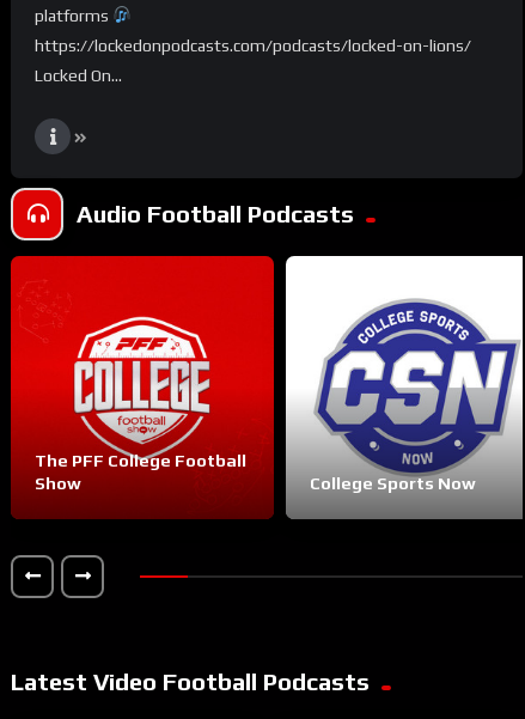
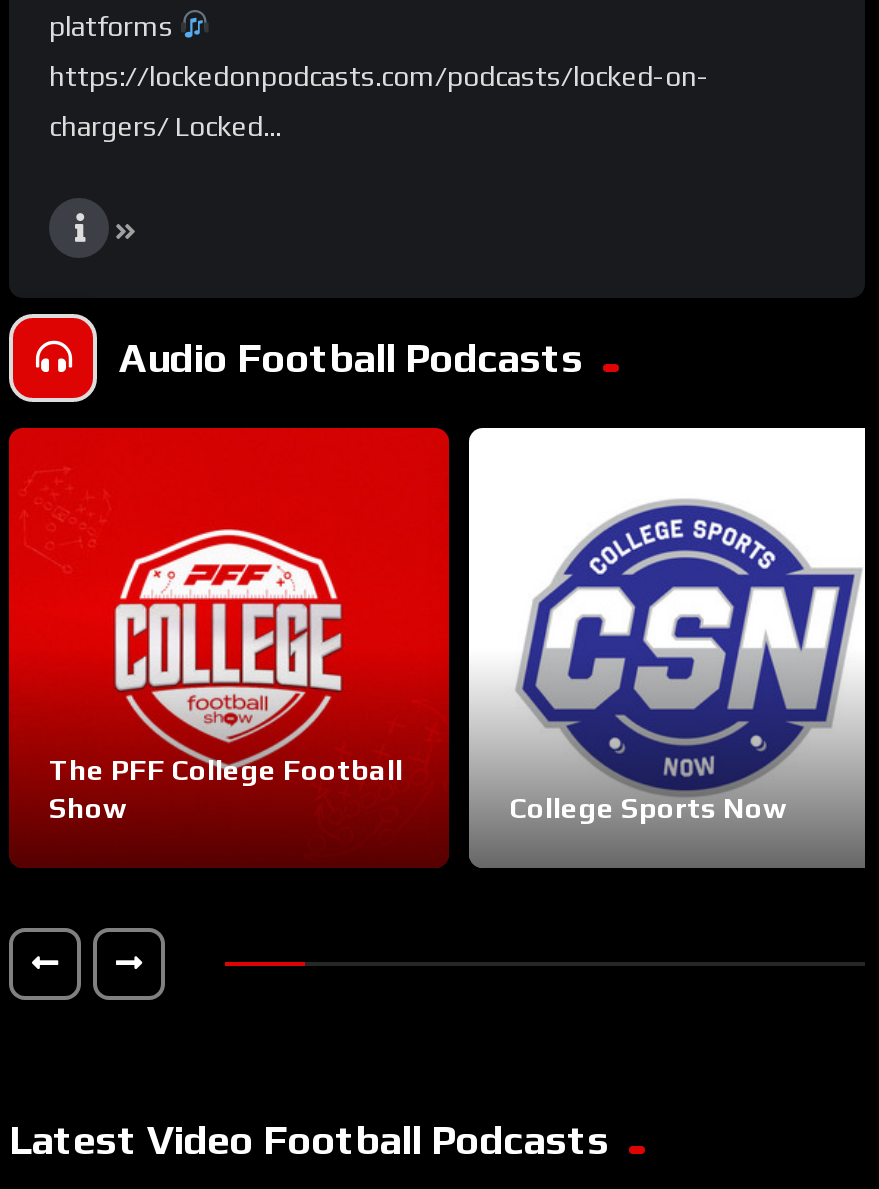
[35,36,471,55] https://lockedonpodcasts.com/podcasts/locked-on-lions/ -> [49,60,709,92] https://lockedonpodcasts.com/podcasts/locked-on-
[35,66,122,85] Locked On... -> [49,110,281,142] chargers/ Locked...

